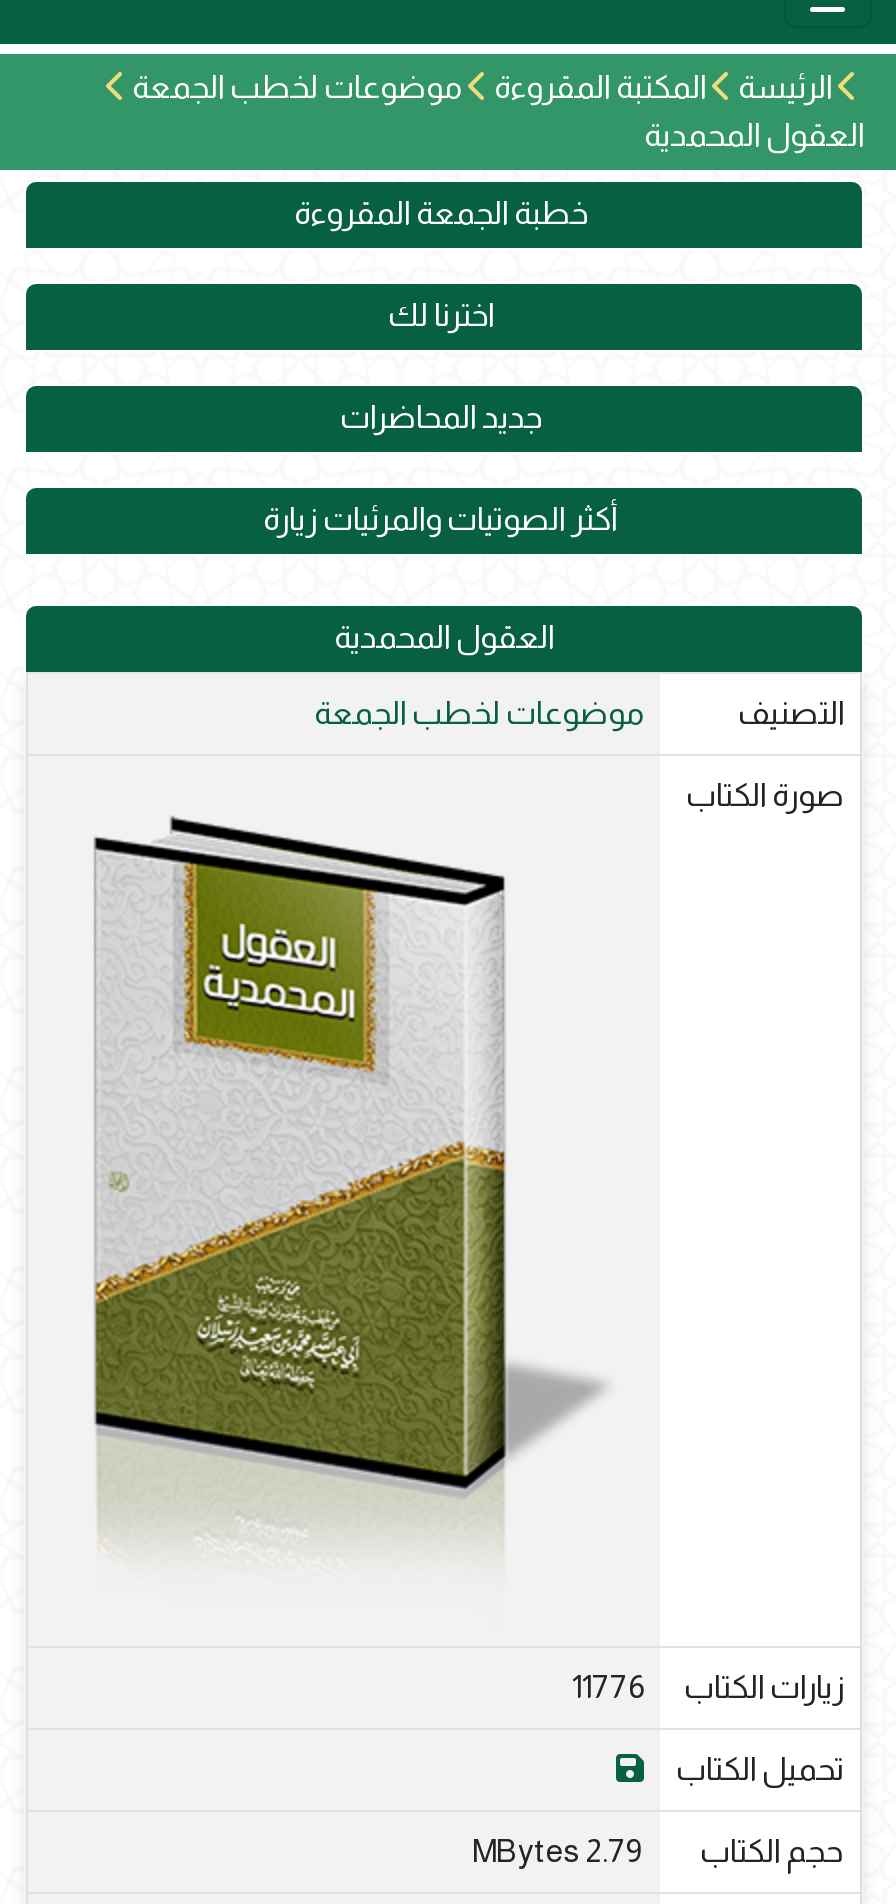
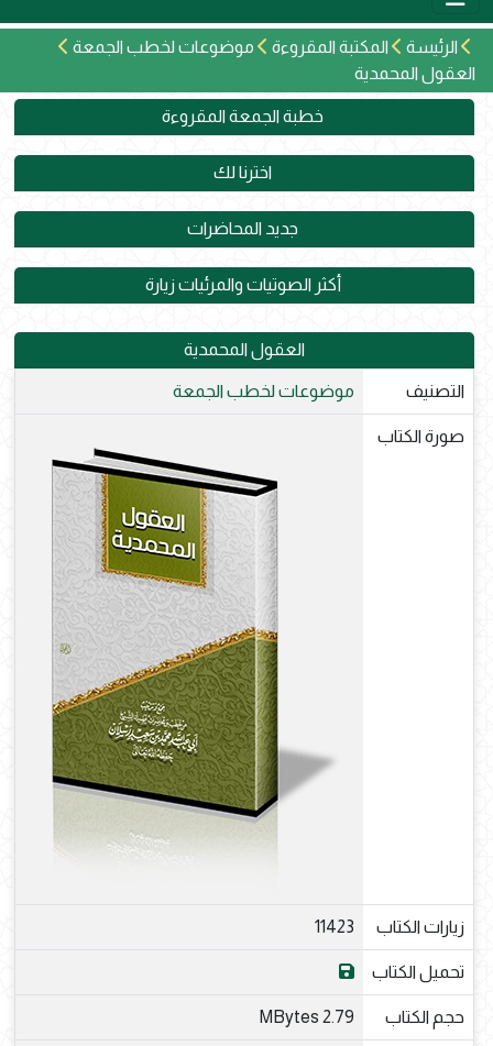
[572,1671,844,1705] زيارات الكتاب 11776 -> [315,918,464,936] زيارات الكتاب 11423

